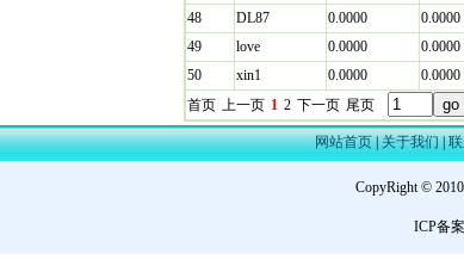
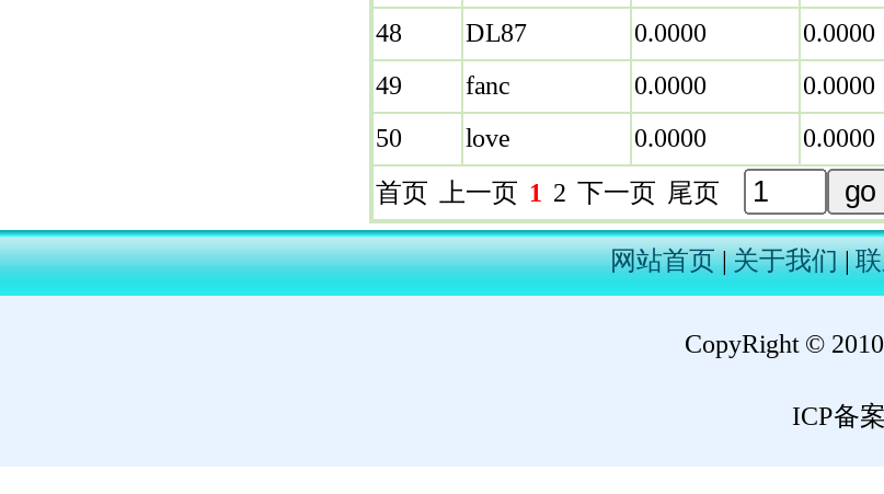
moved [236,38,260,55] -> [466,123,509,153]: love
none -> [466,70,509,101] fanc
[236,67,261,83] xin1 -> none

